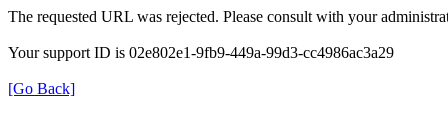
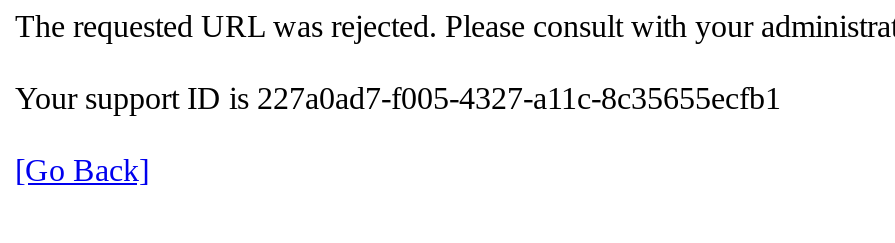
[8,44,394,61] Your support ID is 02e802e1-9fb9-449a-99d3-cc4986ac3a29 -> [15,81,781,115] Your support ID is 227a0ad7-f005-4327-a11c-8c35655ecfb1

